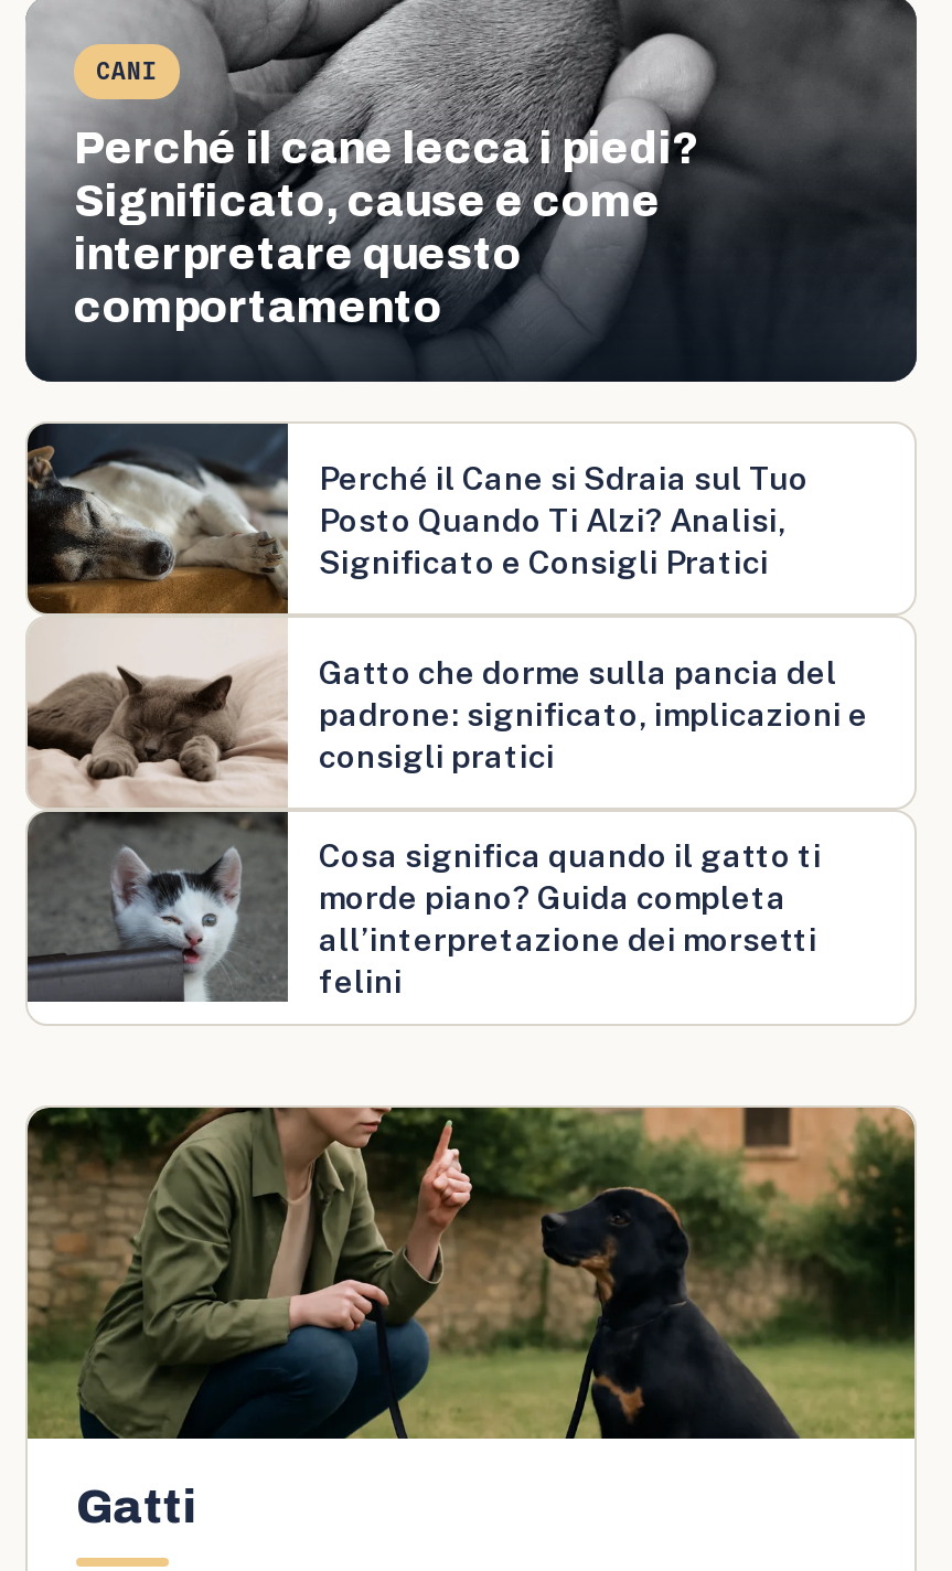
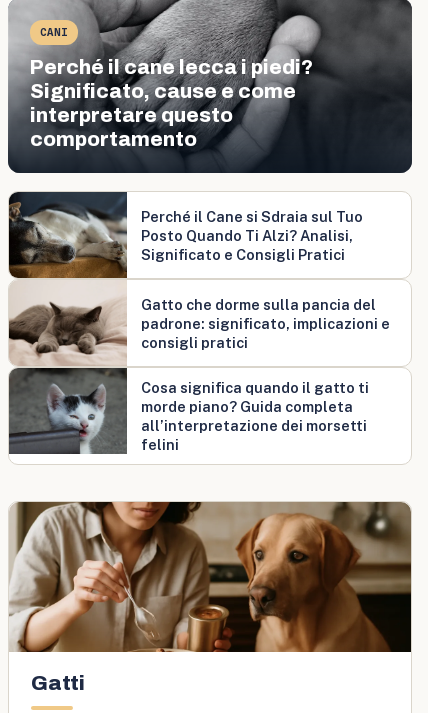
[25,1105,917,1441] [image] -> [9,501,412,653] [image]

